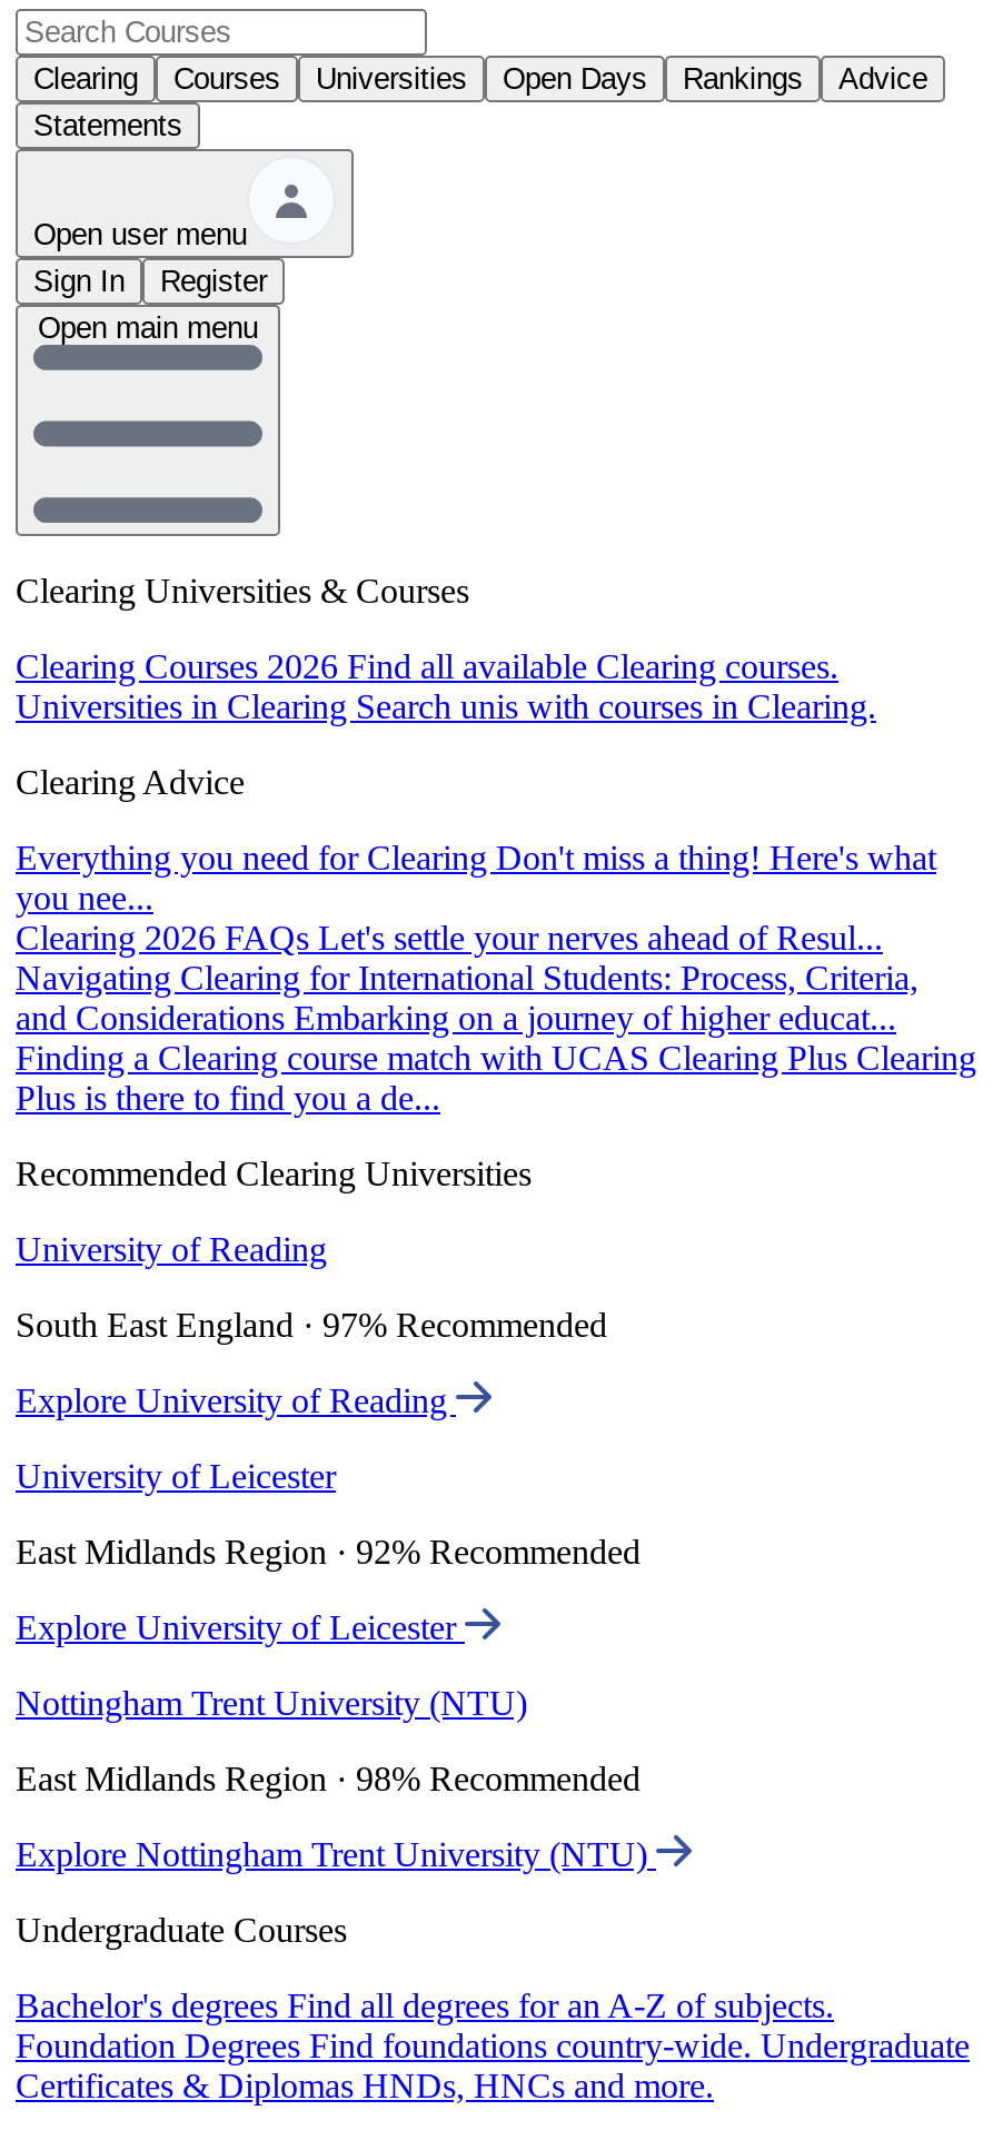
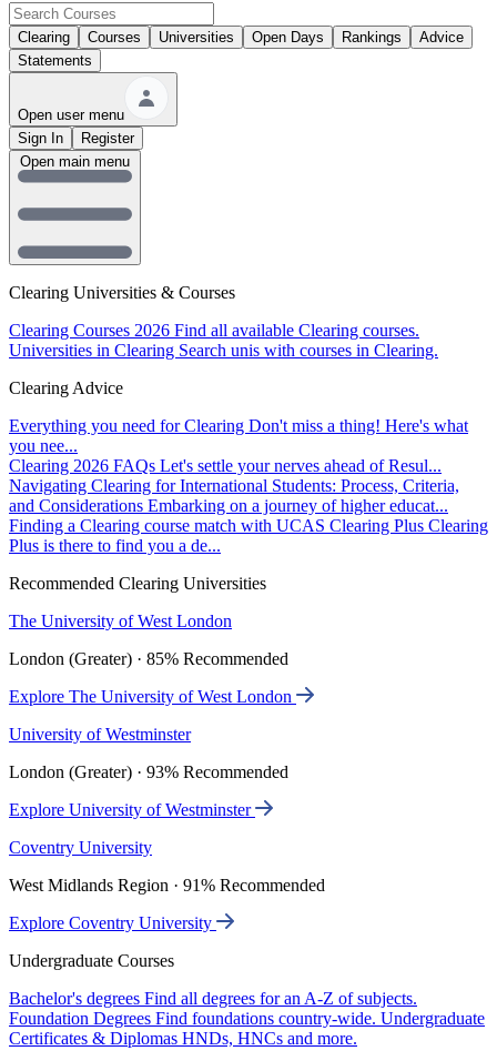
[16,1230,327,1268] University of Reading -> [9,612,232,630] The University of West London
[16,1306,607,1344] South East England · 97% Recommended -> [9,649,288,668] London (Greater) · 85% Recommended
[16,1382,456,1419] Explore University of Reading -> [9,687,296,706] Explore The University of West London
[16,1457,336,1495] University of Leicester -> [9,725,191,744] University of Westminster
[16,1533,641,1571] East Midlands Region · 92% Recommended -> [9,763,288,781] London (Greater) · 93% Recommended
[16,1609,465,1646] Explore University of Leicester -> [9,800,255,819] Explore University of Westminster
[16,1684,527,1722] Nottingham Trent University (NTU) -> [9,838,152,857] Coventry University
[16,1760,641,1798] East Midlands Region · 98% Recommended -> [9,876,325,895] West Midlands Region · 91% Recommended
[16,1835,656,1873] Explore Nottingham Trent University (NTU) -> [9,914,216,932] Explore Coventry University

